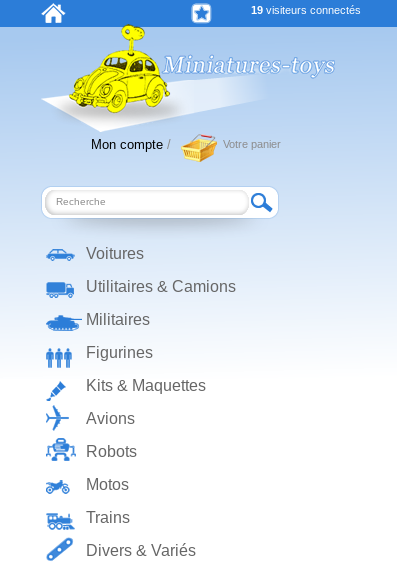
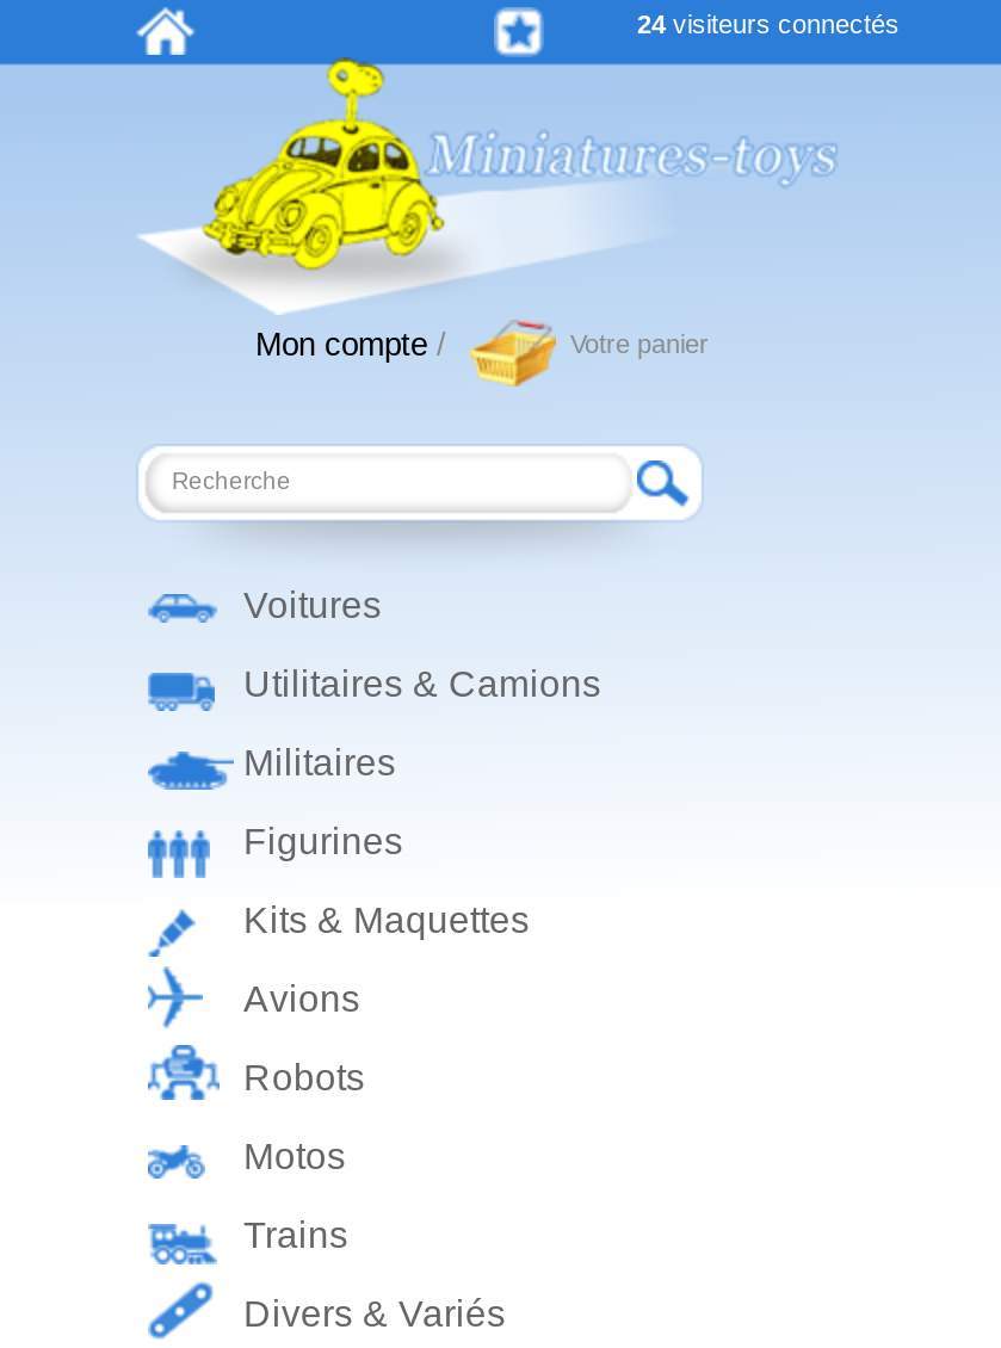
[251,4,361,16] 19 visiteurs connectés -> [637,10,900,38] 24 visiteurs connectés

